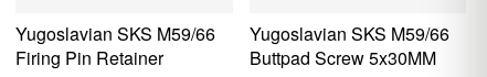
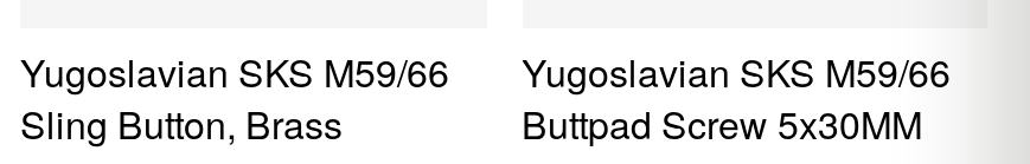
[15,45,163,71] Firing Pin Retainer -> [20,97,343,151] Sling Button, Brass

